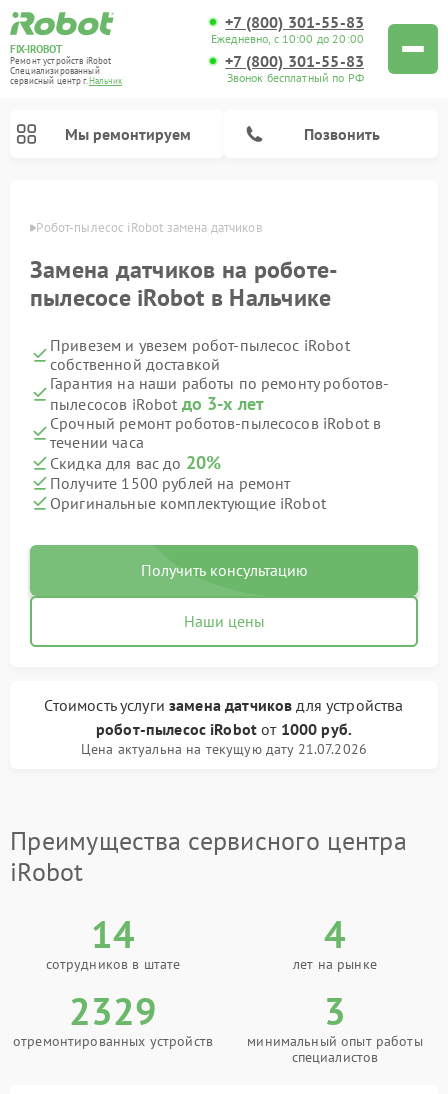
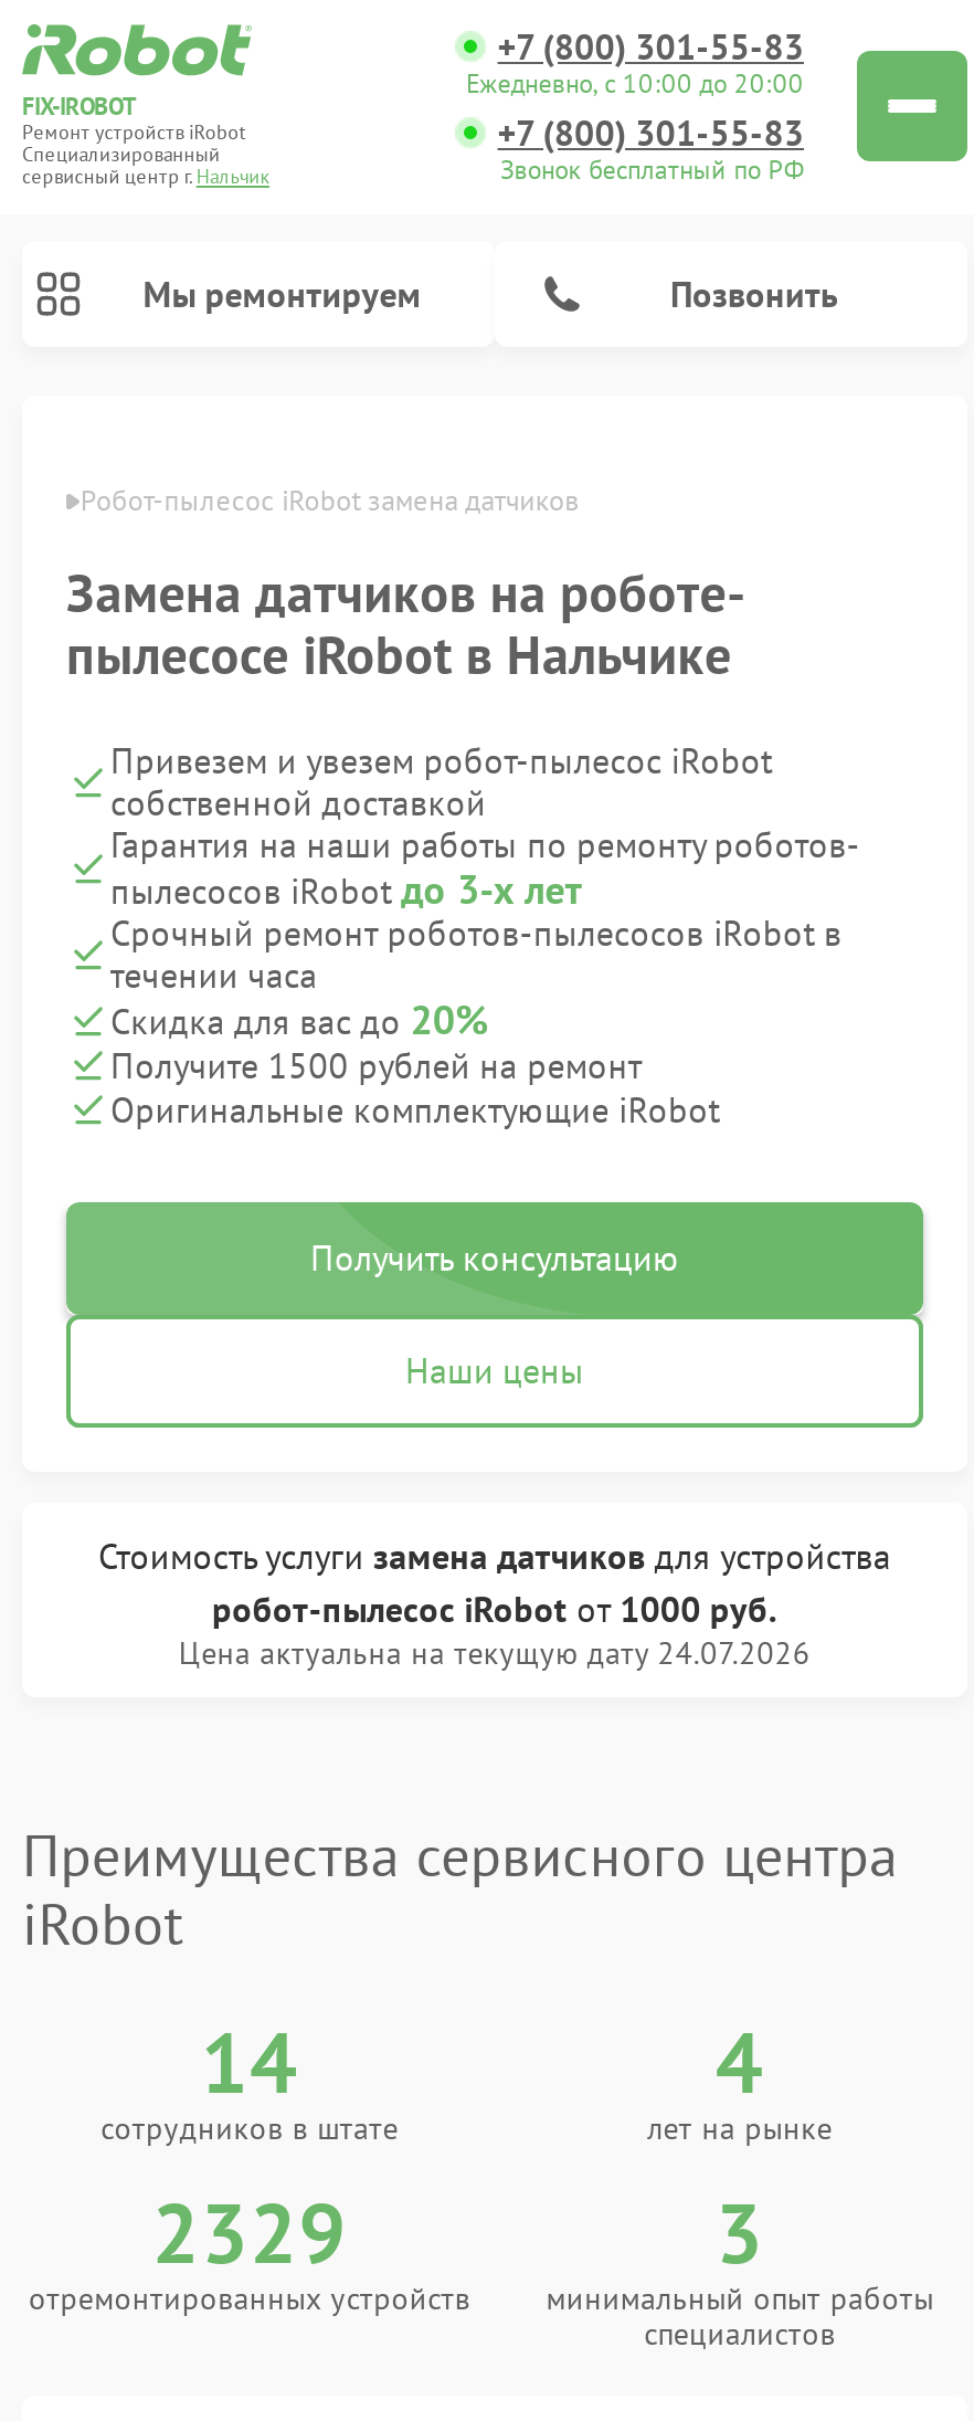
[81,740,367,758] Цена актуальна на текущую дату 21.07.2026 -> [179,1634,811,1674] Цена актуальна на текущую дату 24.07.2026

